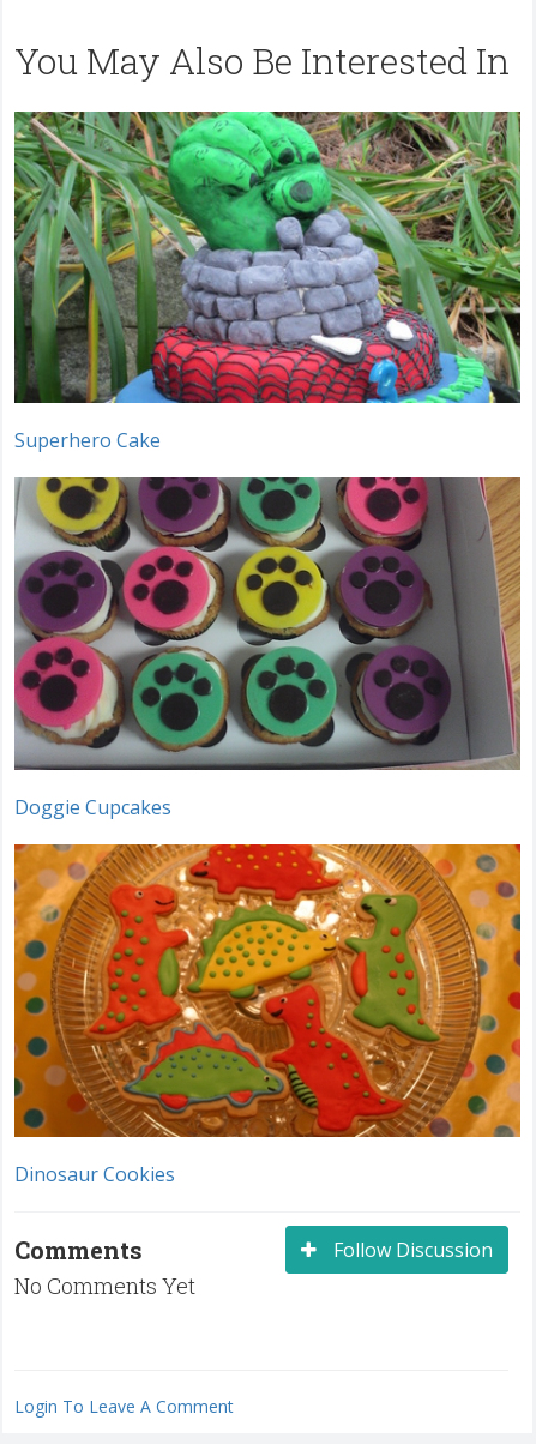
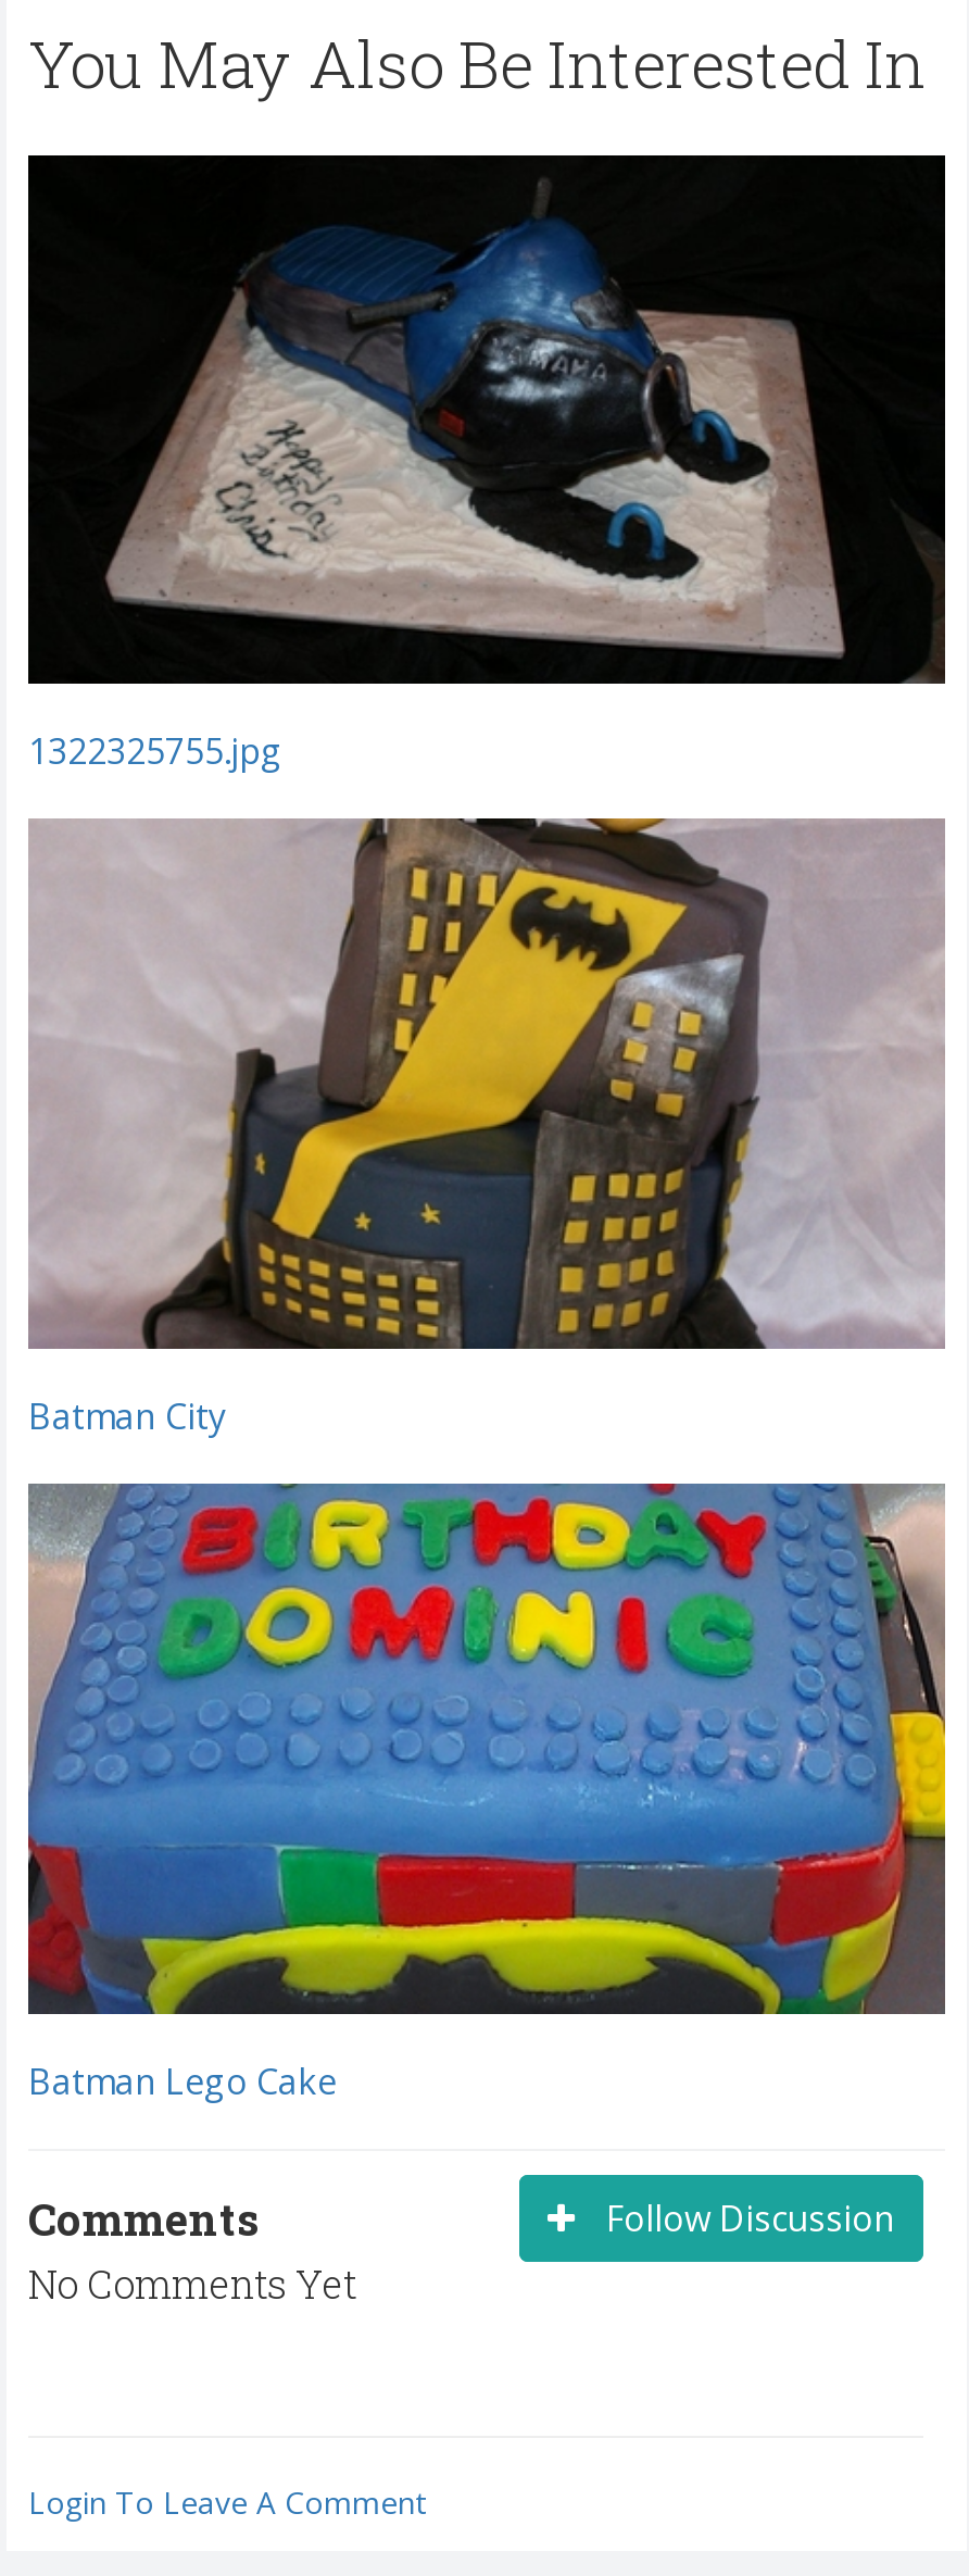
[13,110,522,454] [image] | Superhero Cake -> [26,153,947,776] [image] | 1322325755.jpg
[13,476,520,821] [image] | Doggie Cupcakes -> [28,816,945,1441] [image] | Batman City
[13,843,522,1187] [image] | Dinosaur Cookies -> [26,1481,947,2106] [image] | Batman Lego Cake

